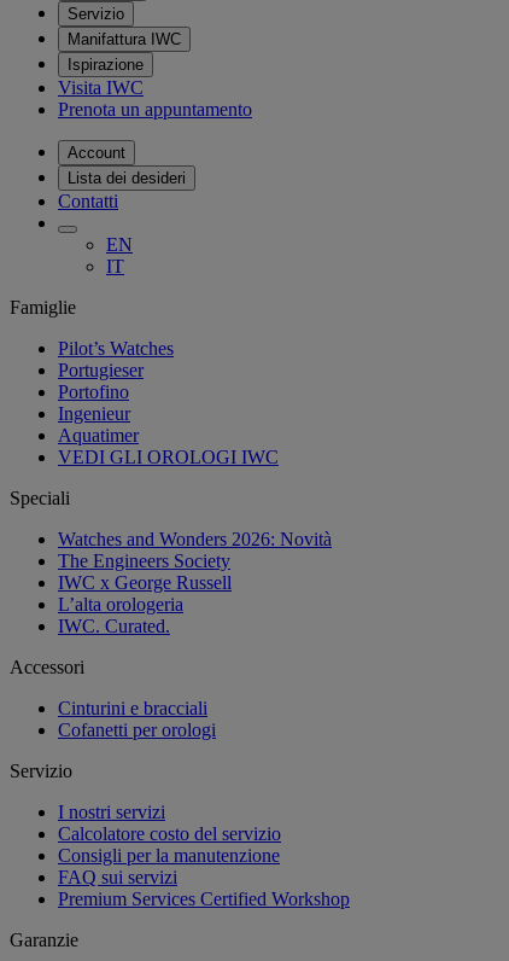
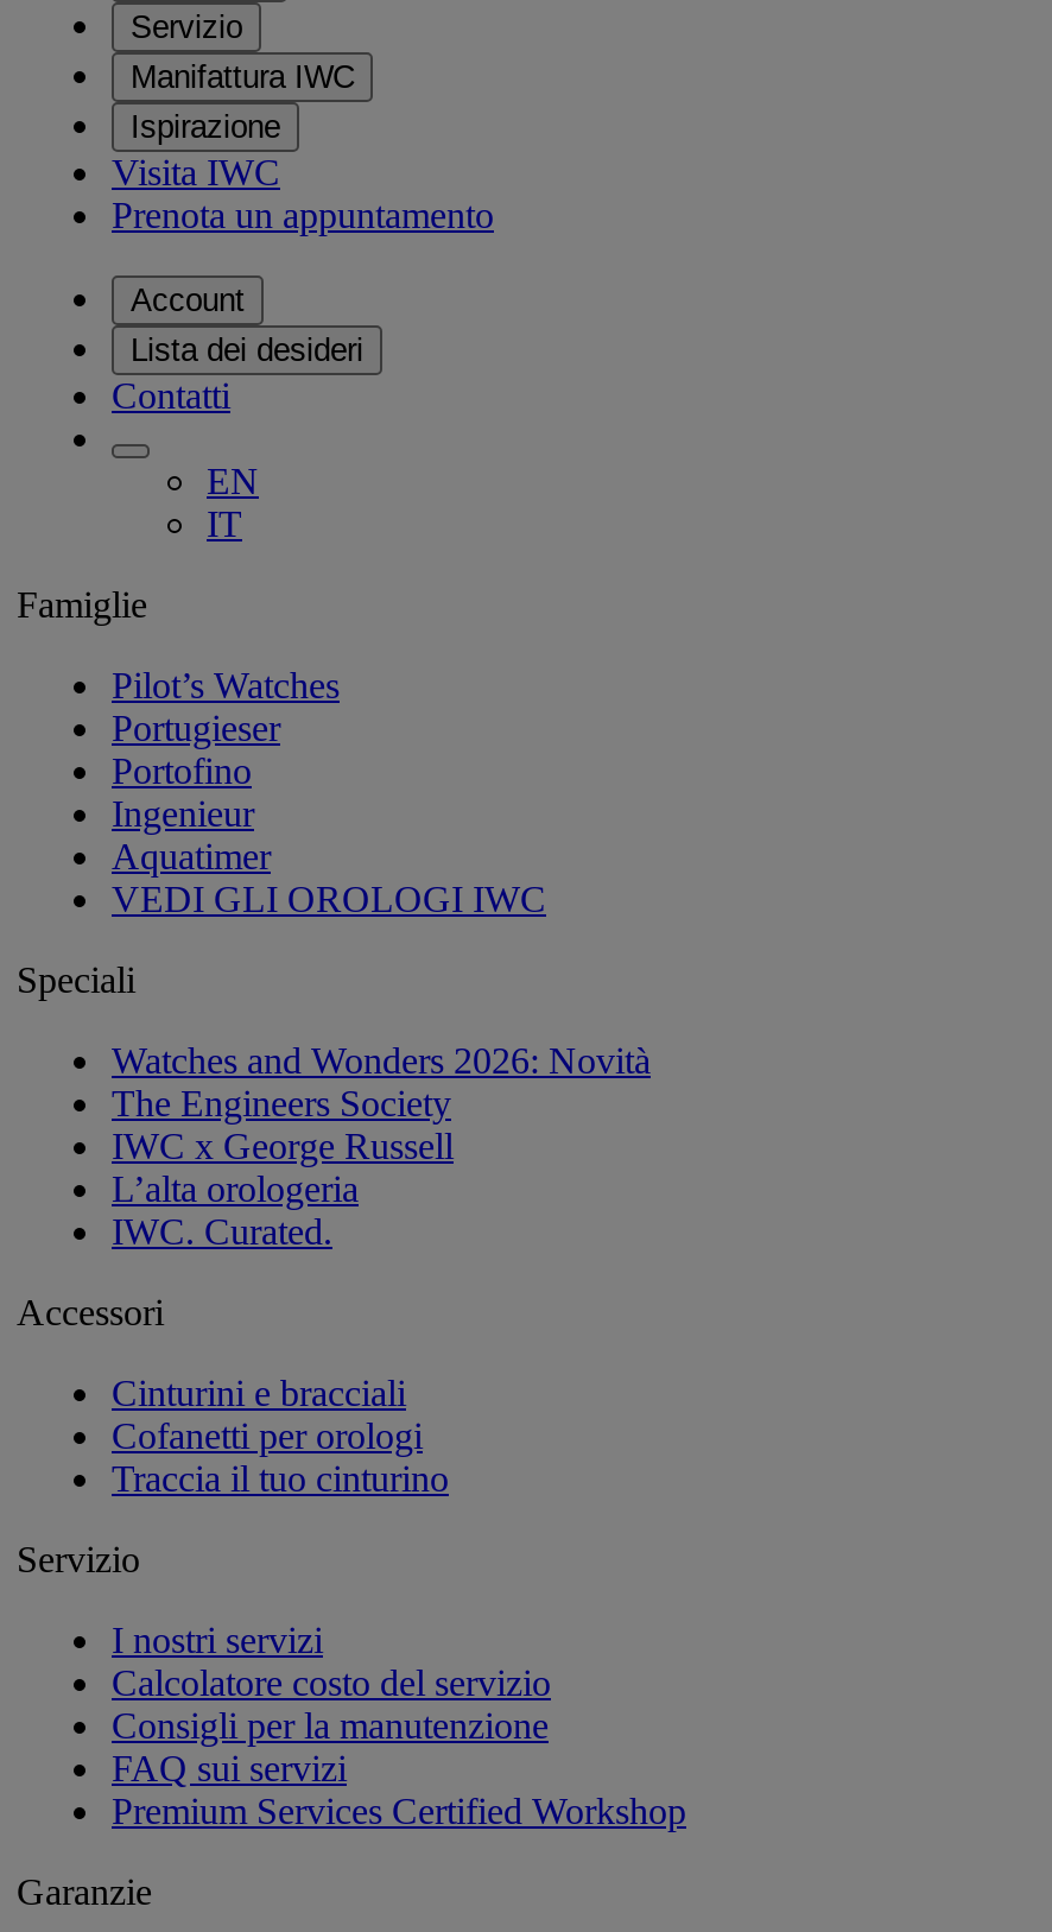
none -> [112,1458,449,1499] Traccia il tuo cinturino

